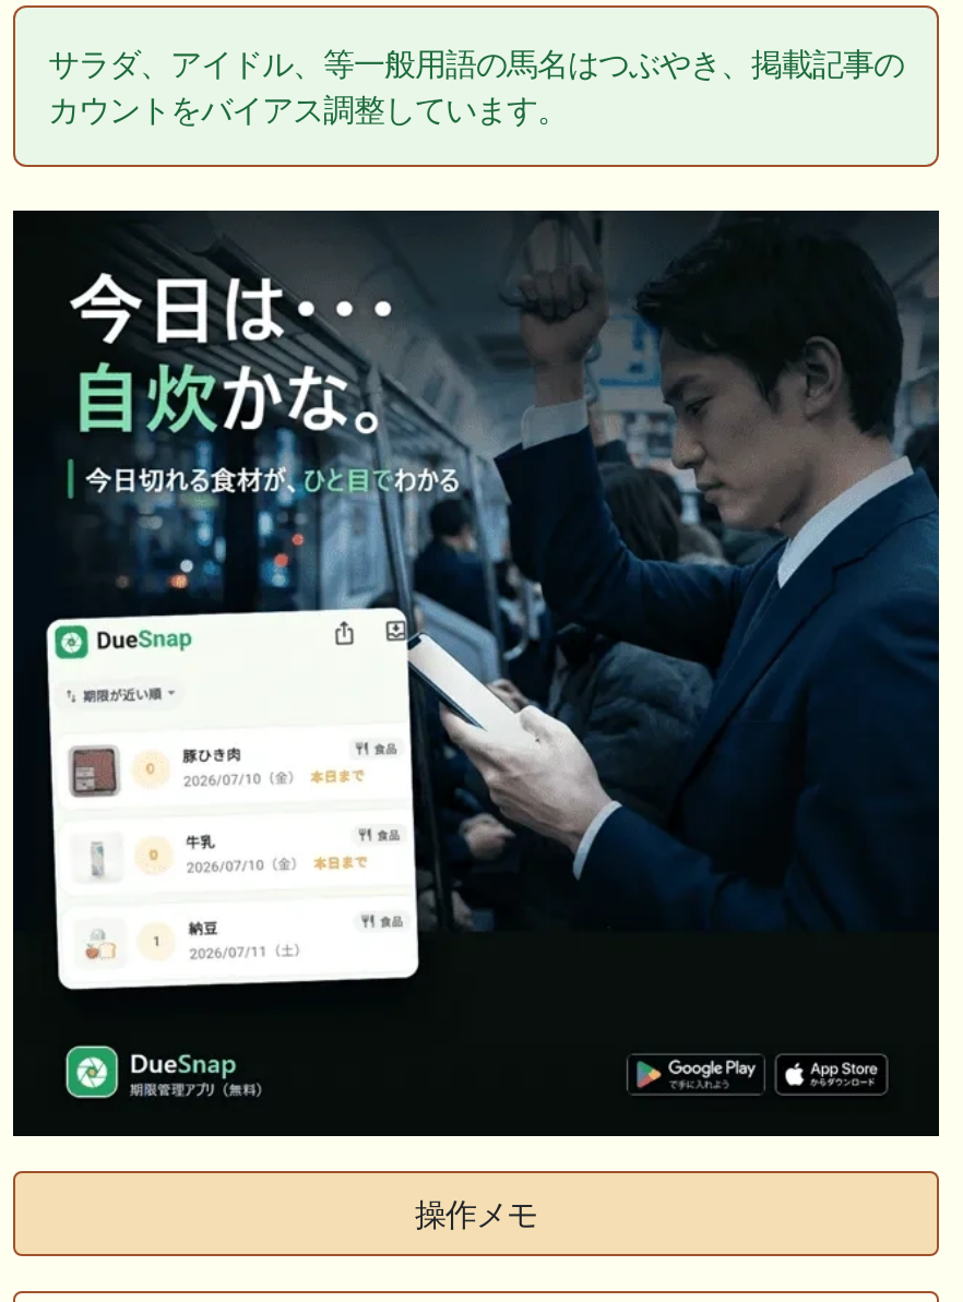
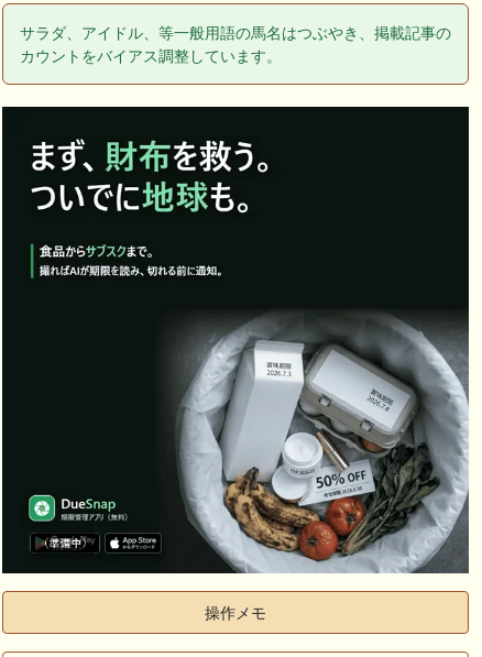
[44,213,941,1138] [image] -> [19,109,470,574] [image]

